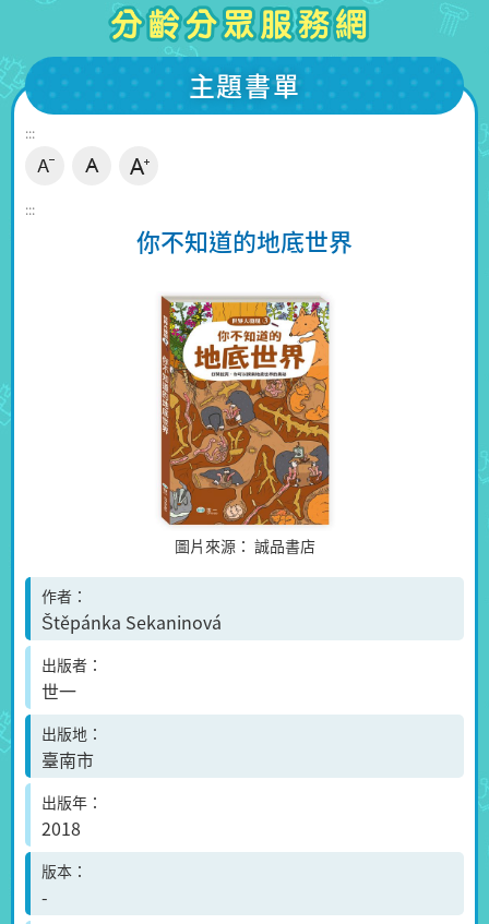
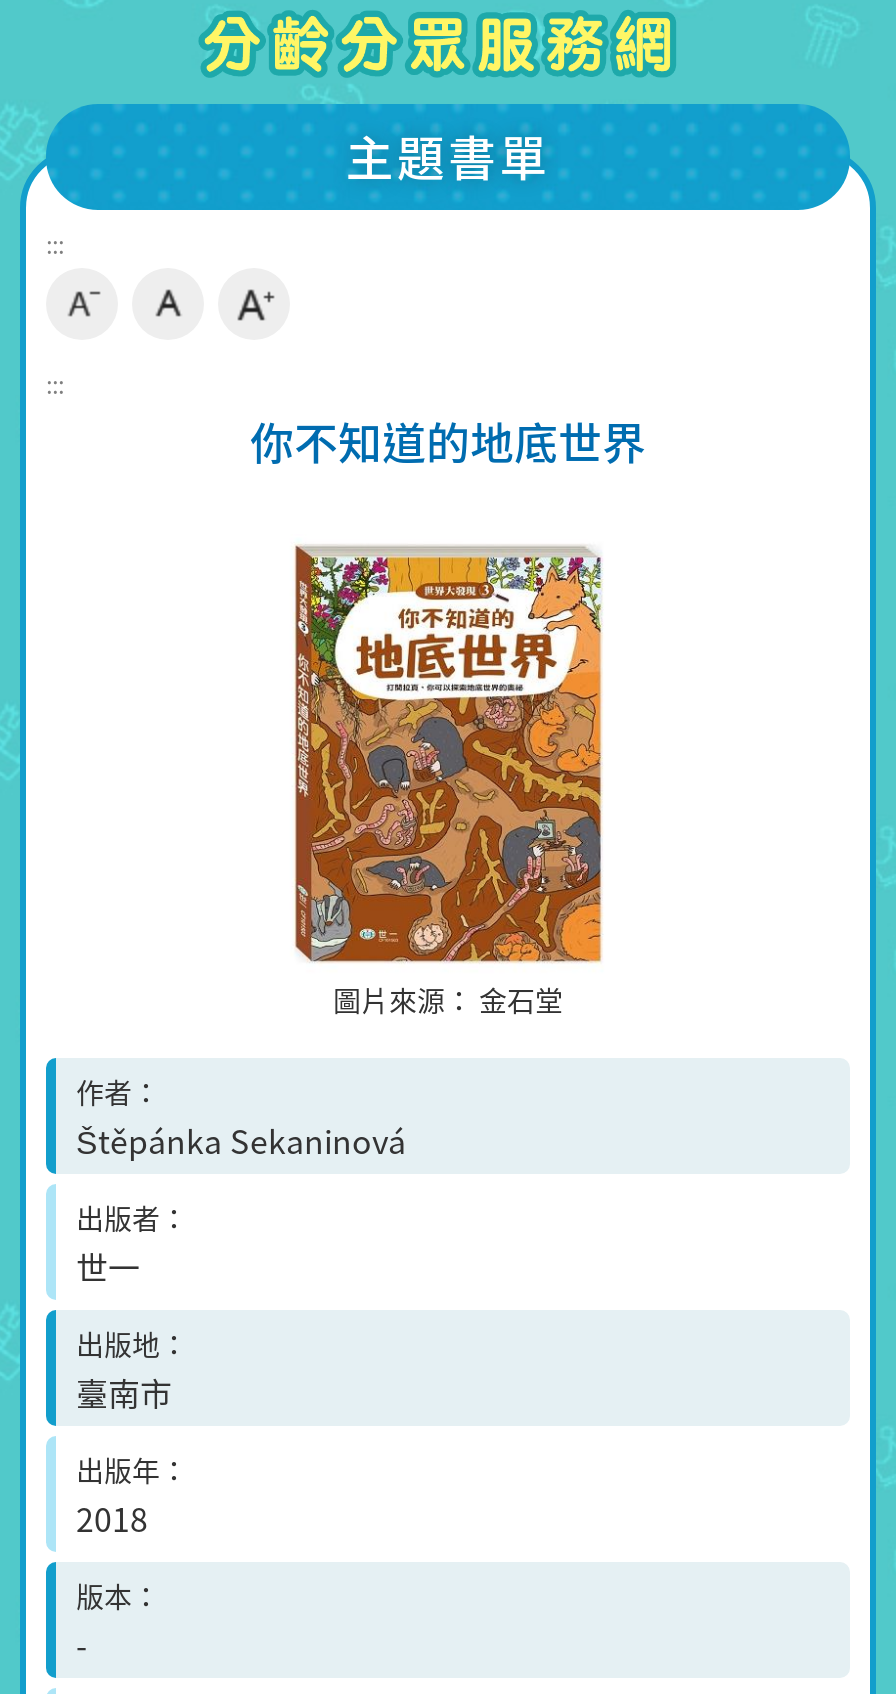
[174,535,315,556] 圖片來源：誠品書店 -> [333,980,563,1020] 圖片來源：金石堂

